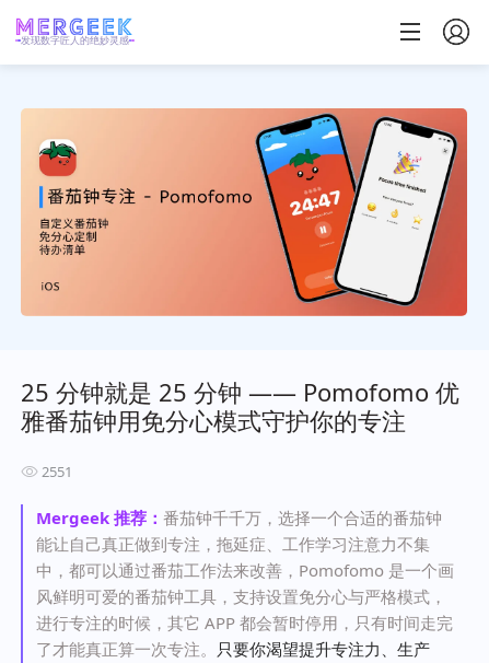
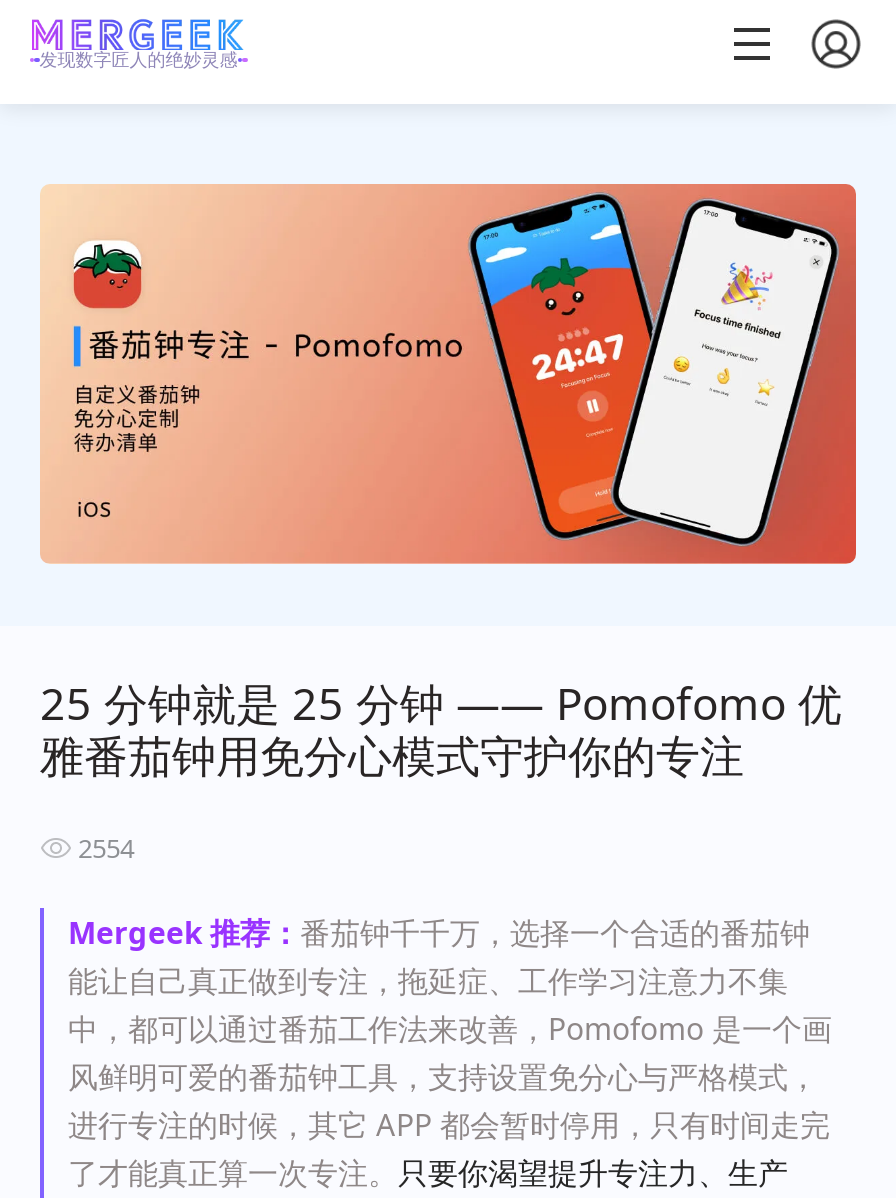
[42,461,72,481] 2551 -> [78,829,134,865] 2554

